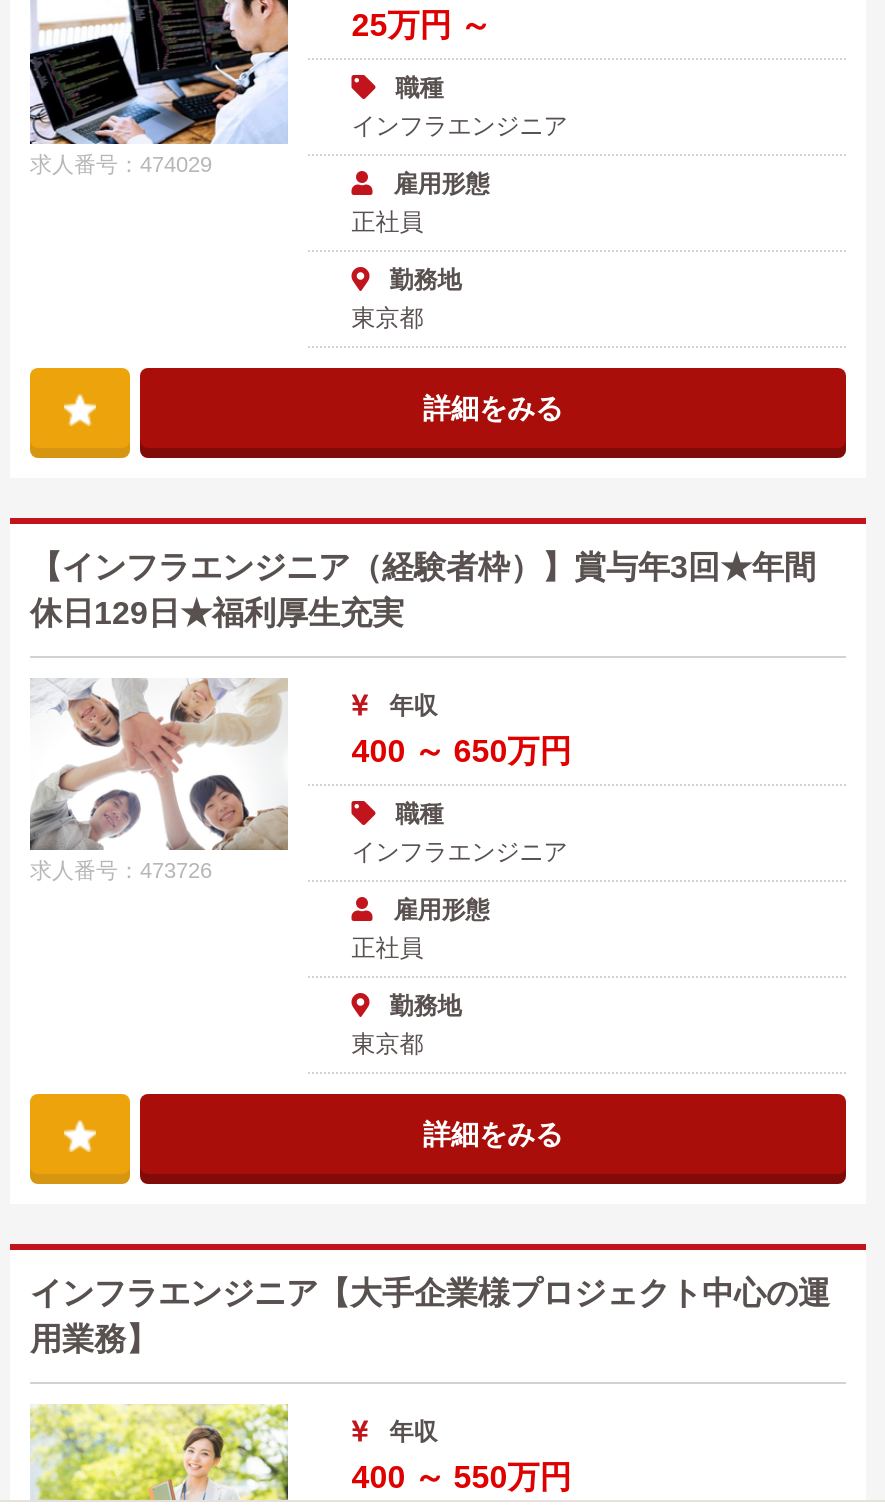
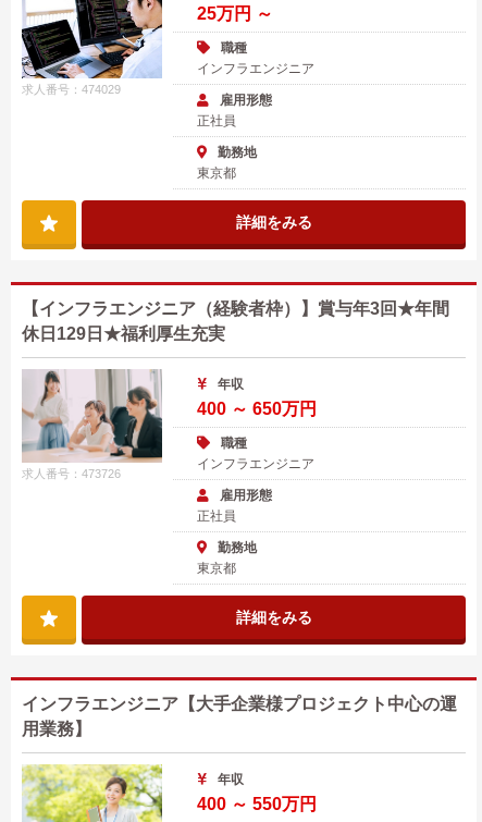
[28,678,288,850] [image] -> [21,368,163,463] [image]

